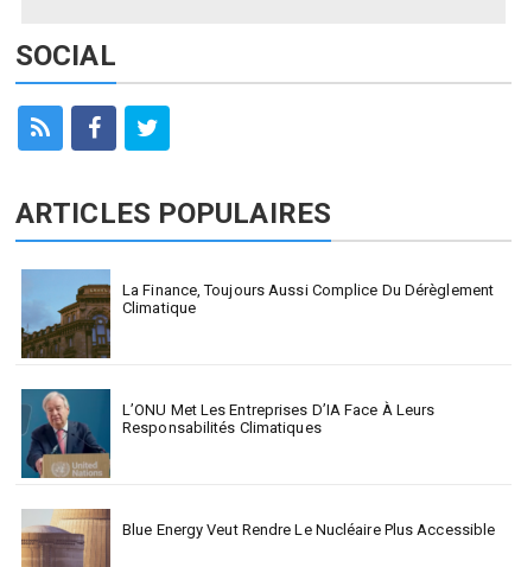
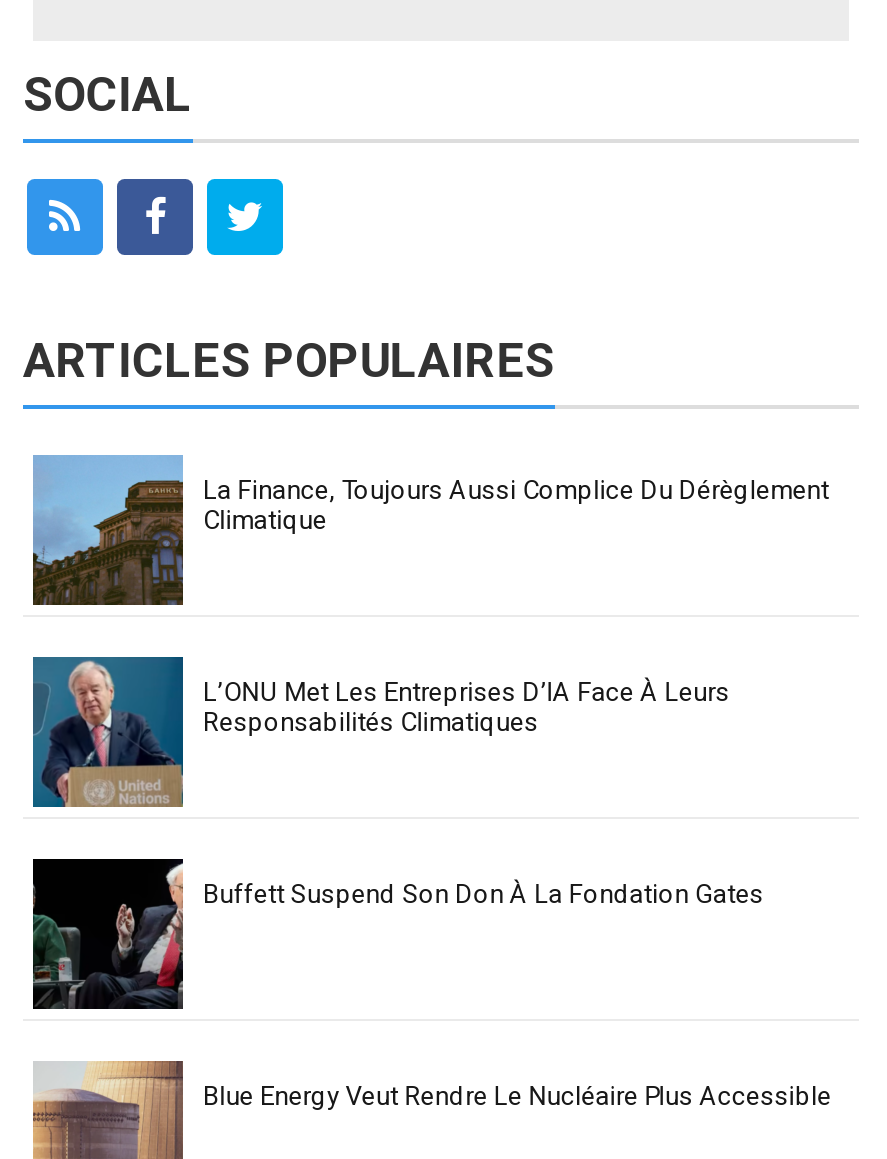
none -> [31,857,764,1011] [image] | Buffett Suspend Son Don À La Fondation Gates

